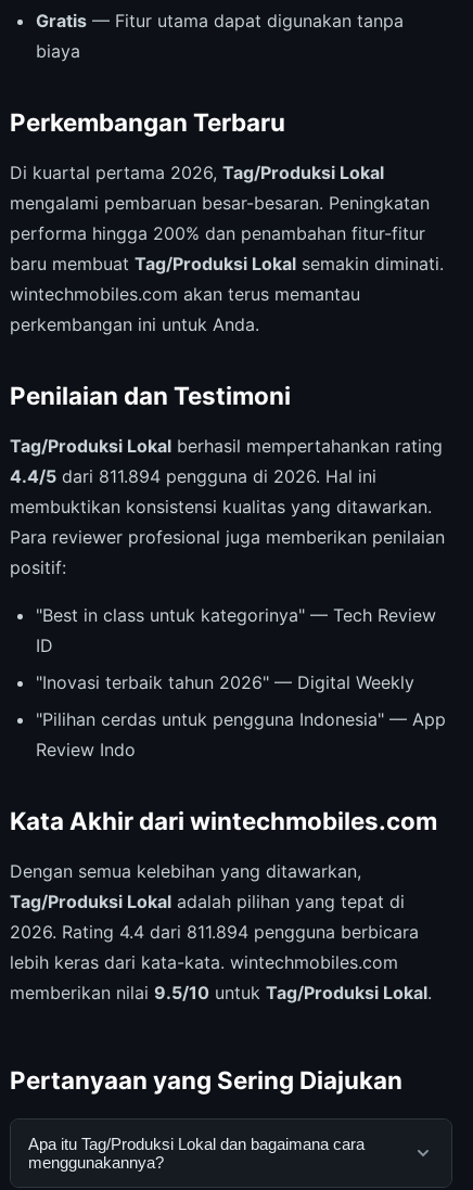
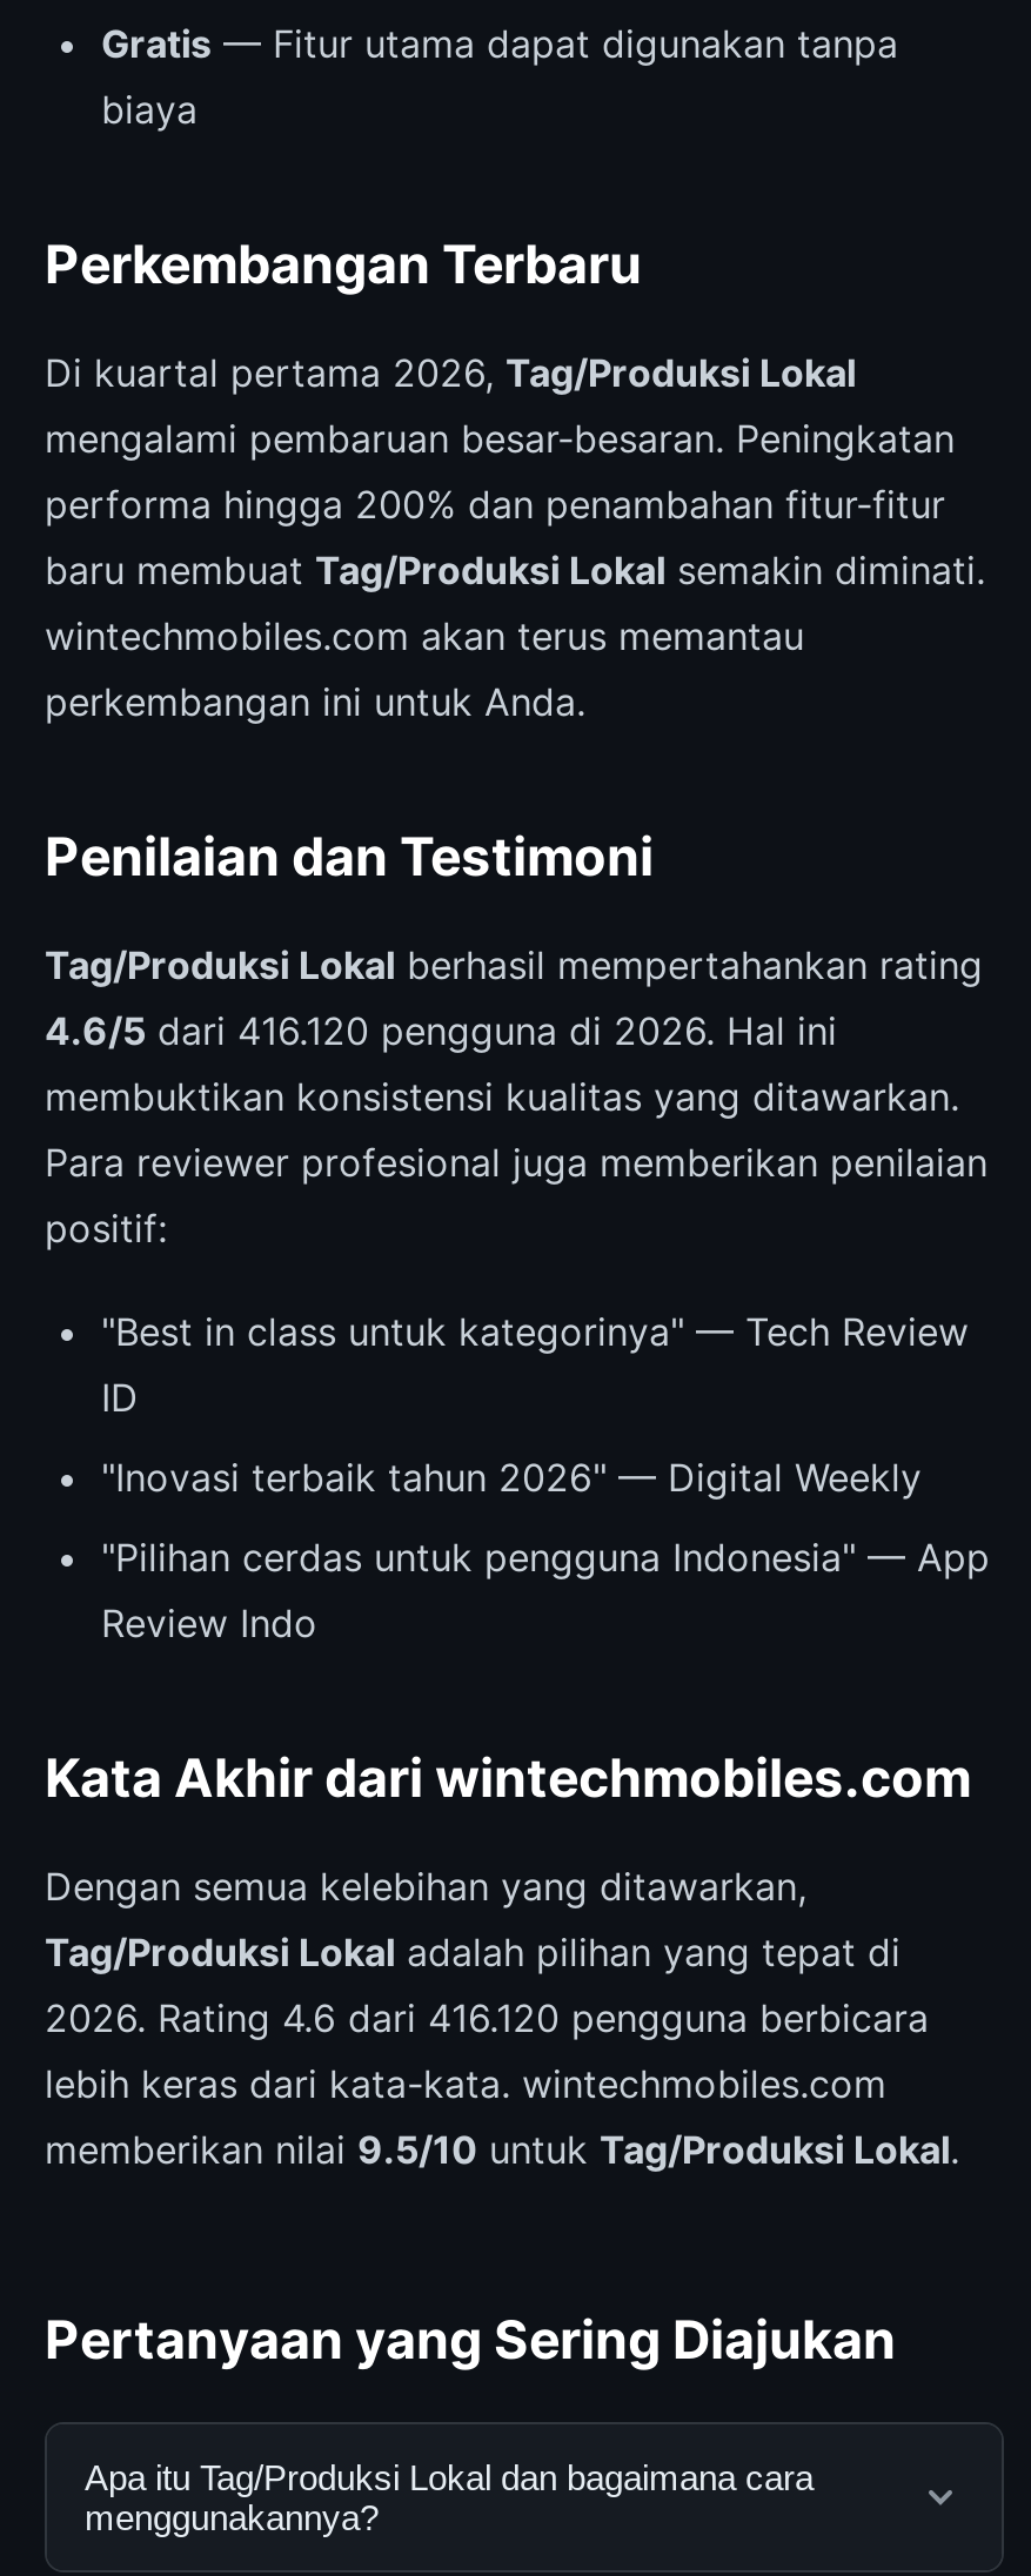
[10,465,376,487] 4.4/5 dari 811.894 pengguna di 2026. Hal ini -> [45,1007,837,1054] 4.6/5 dari 416.120 pengguna di 2026. Hal ini
[10,921,419,943] 2026. Rating 4.4 dari 811.894 pengguna berbicara -> [45,1995,929,2042] 2026. Rating 4.6 dari 416.120 pengguna berbicara

